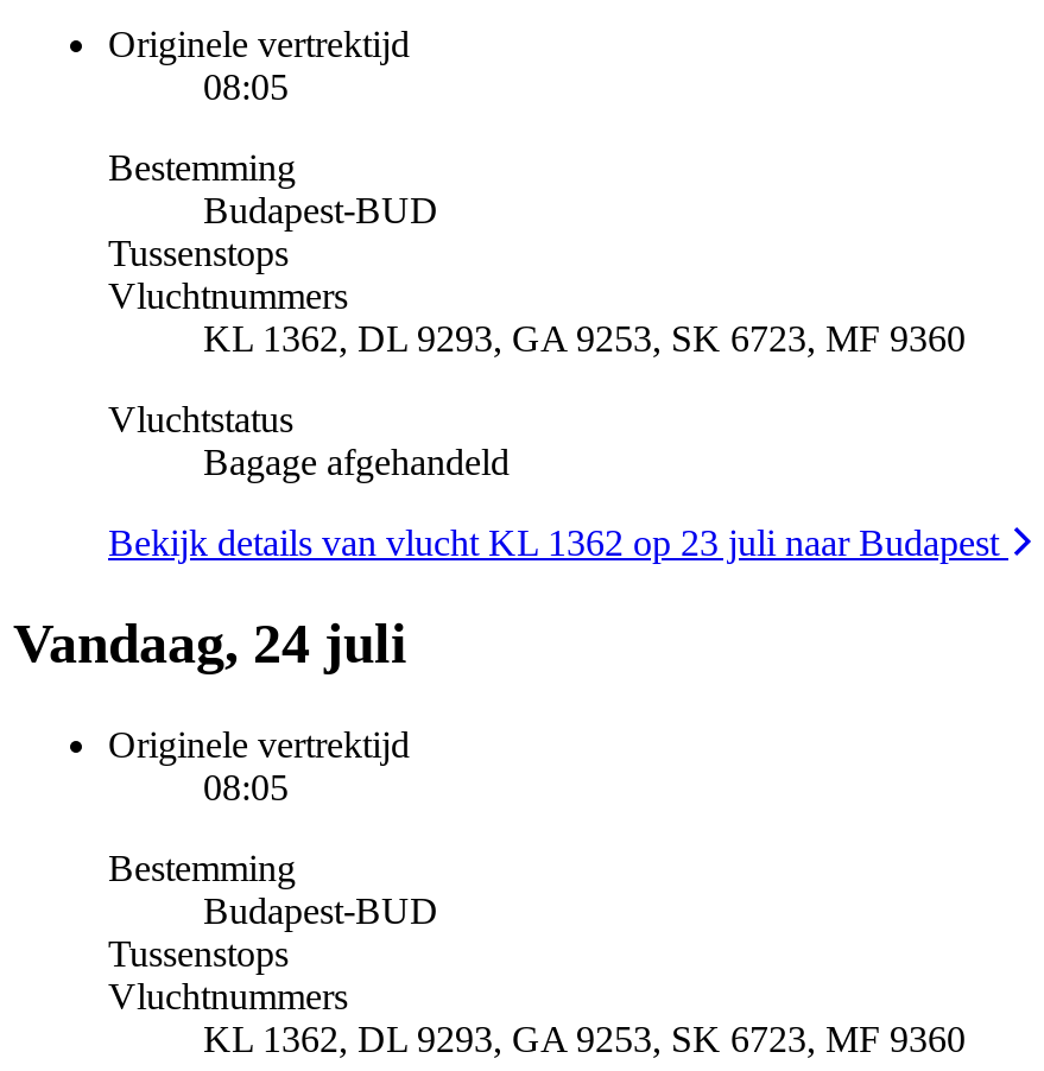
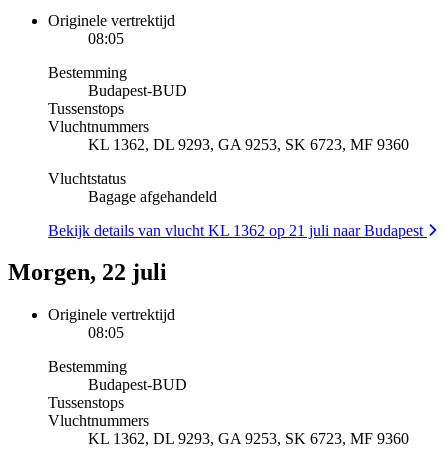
[108,521,1008,562] Bekijk details van vlucht KL 1362 op 23 juli naar Budapest -> [48,221,427,238] Bekijk details van vlucht KL 1362 op 21 juli naar Budapest
[13,611,407,673] Vandaag, 24 juli -> [8,259,167,285] Morgen, 22 juli

